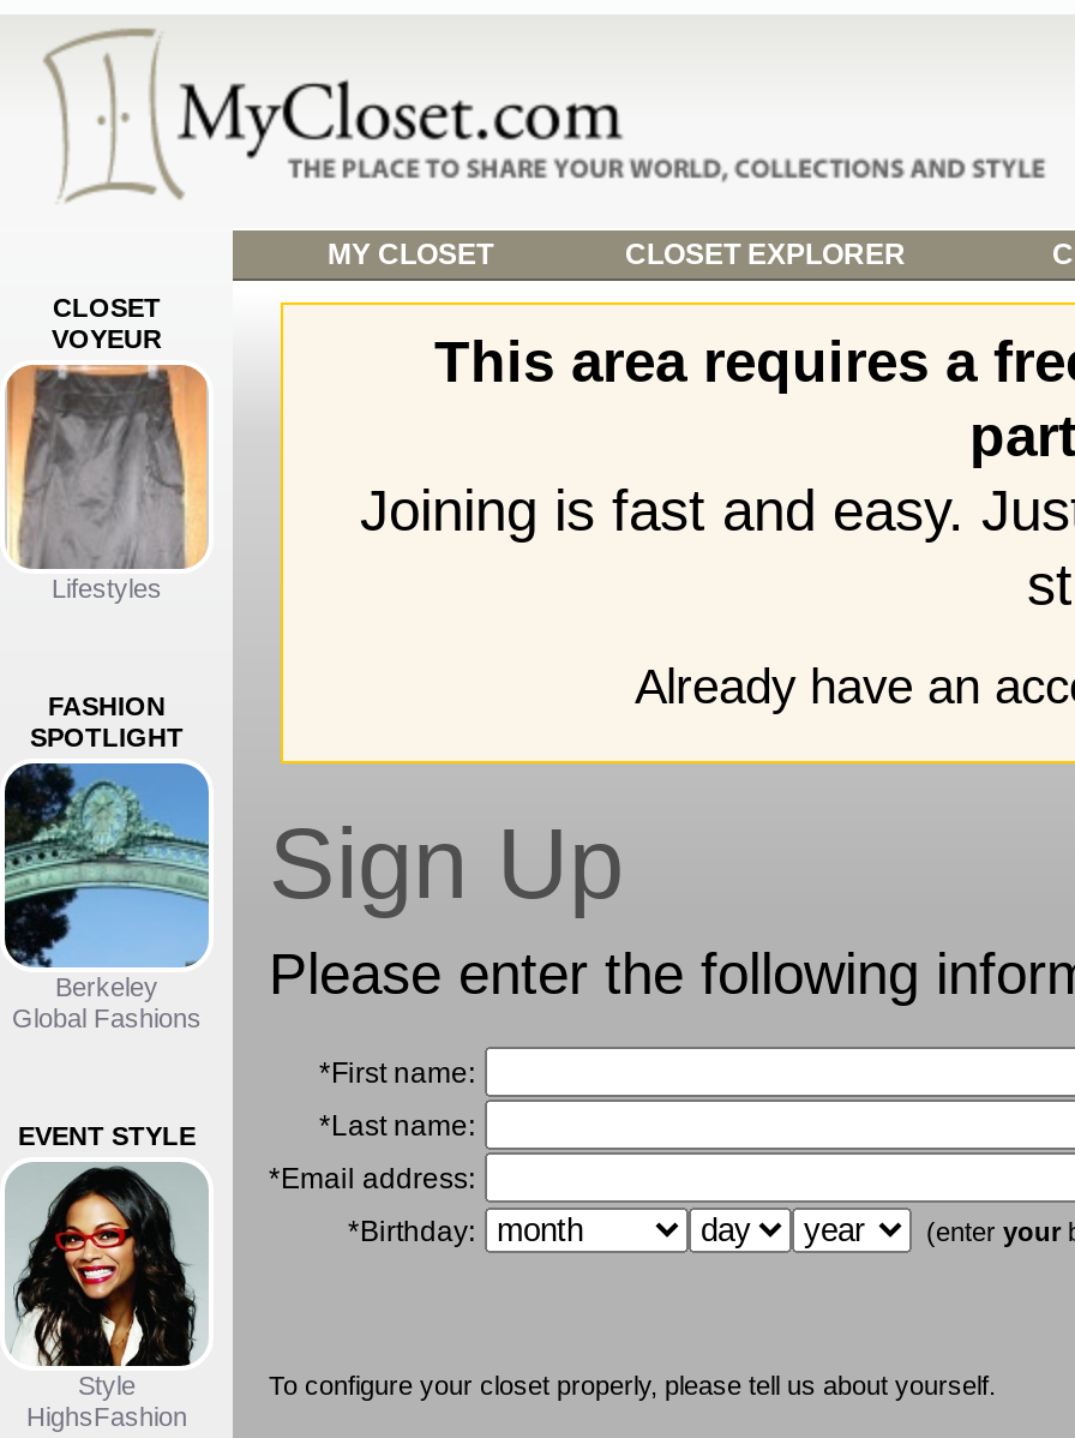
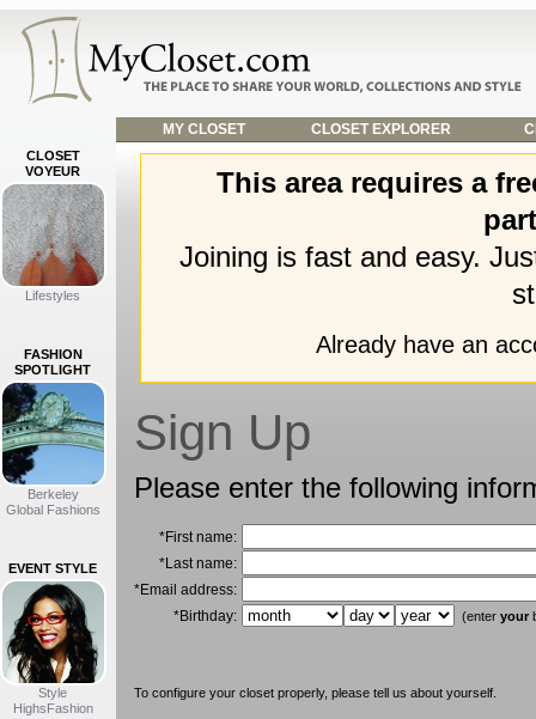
[7,365,209,569] [image] -> [4,184,104,287] [image]

